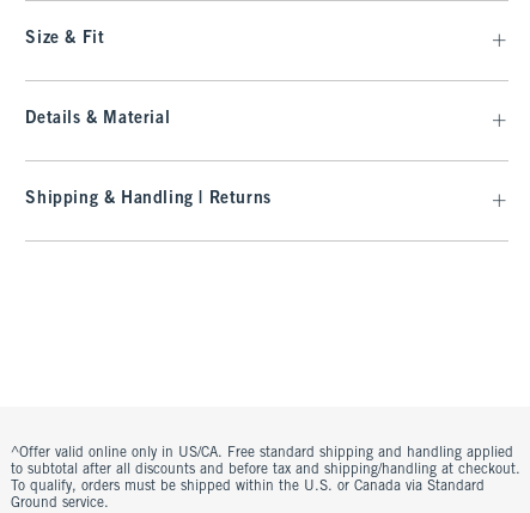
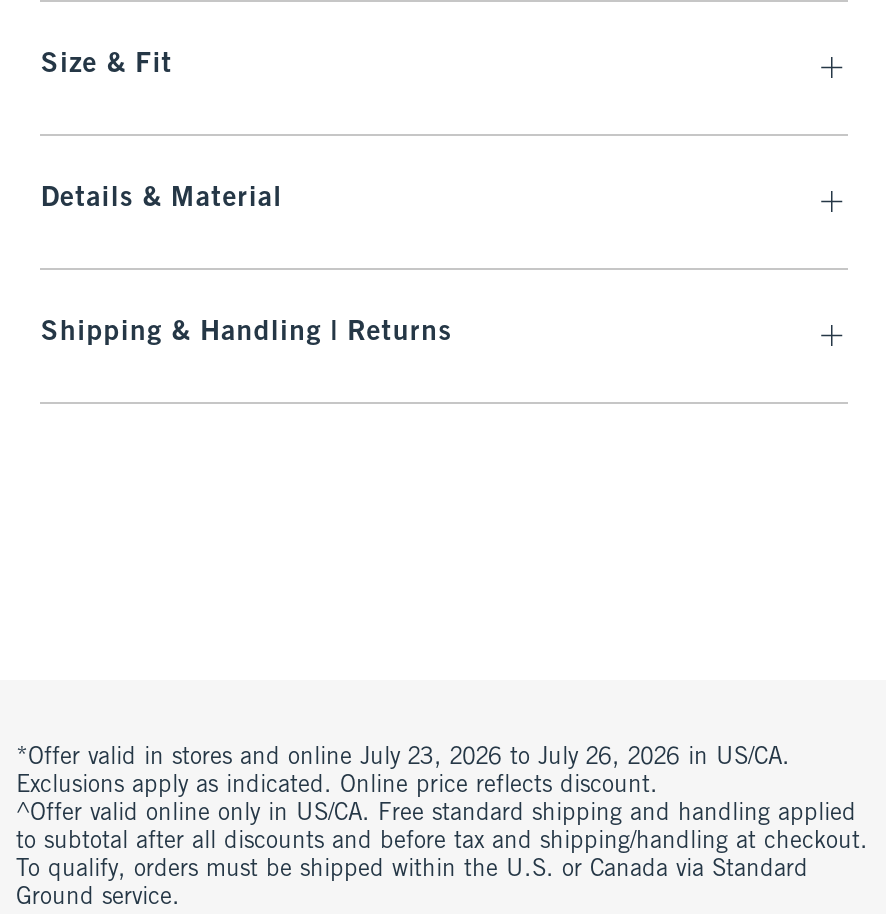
none -> [16,746,790,798] *Offer valid in stores and online July 23, 2026 to July 26, 2026 in US/CA. | Exclusions apply as indicated. Online price reflects discount.

